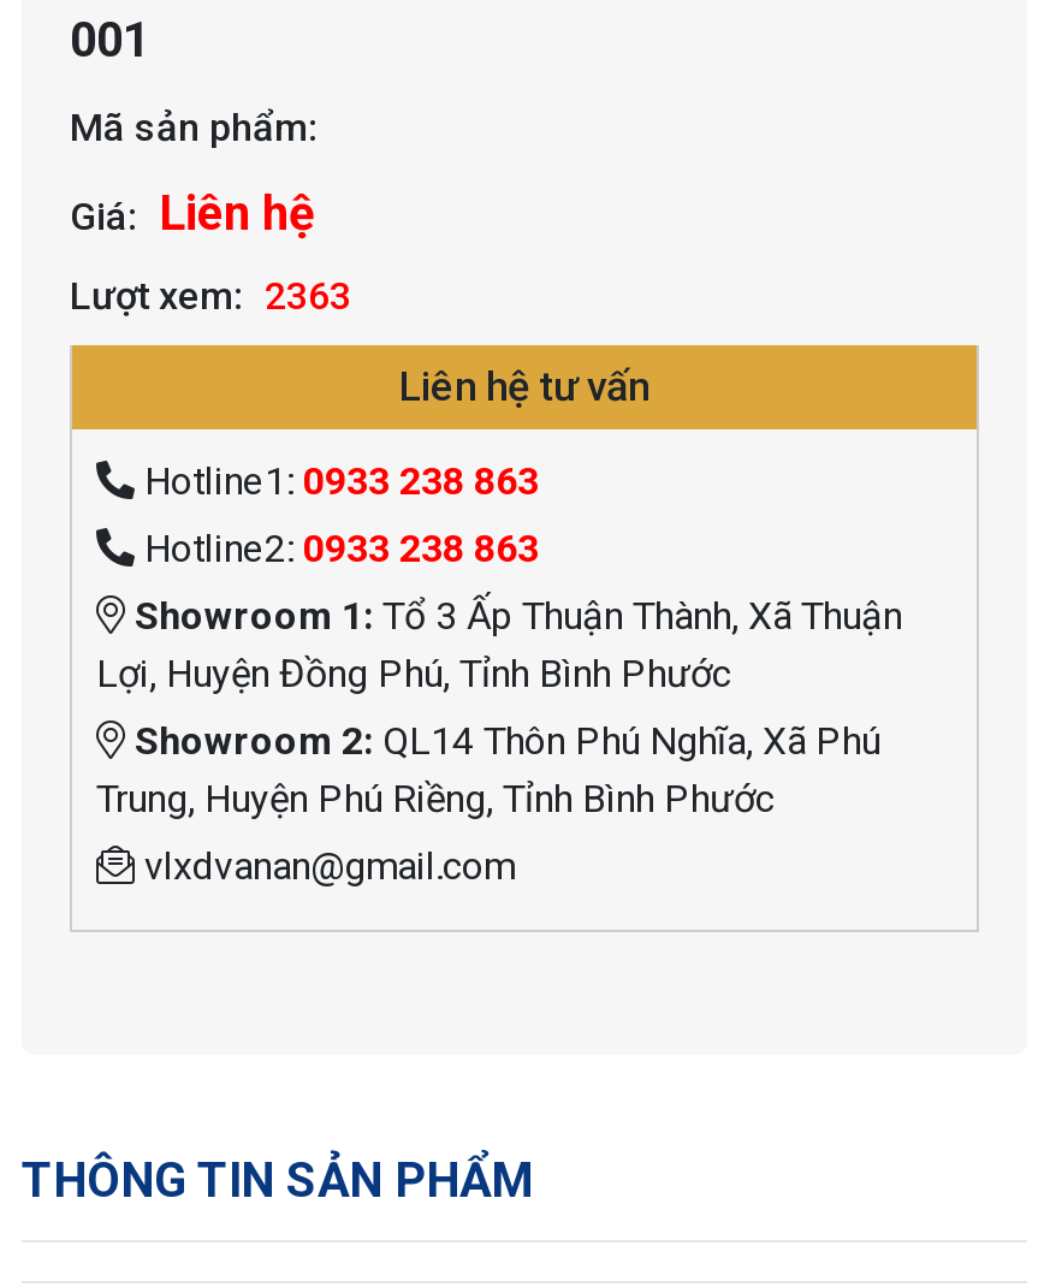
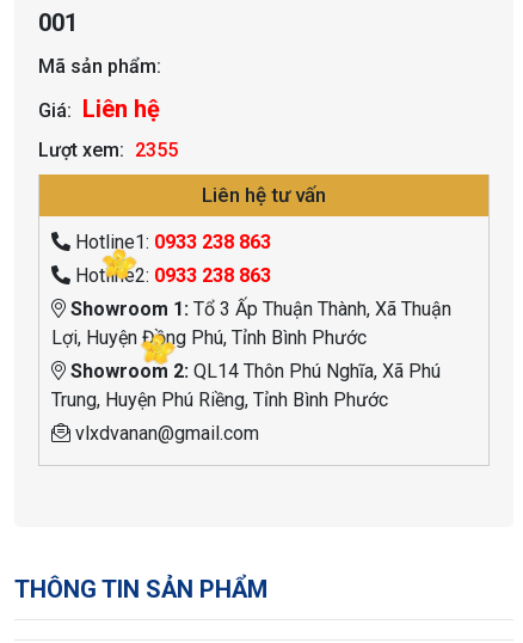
[70,273,351,319] Lượt xem: 2363 -> [38,139,178,161] Lượt xem: 2355

